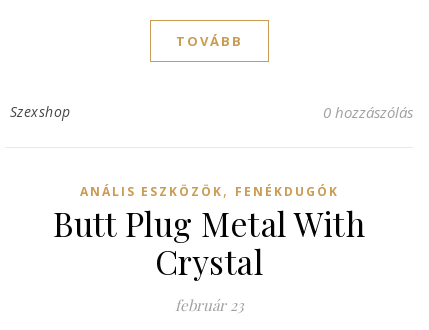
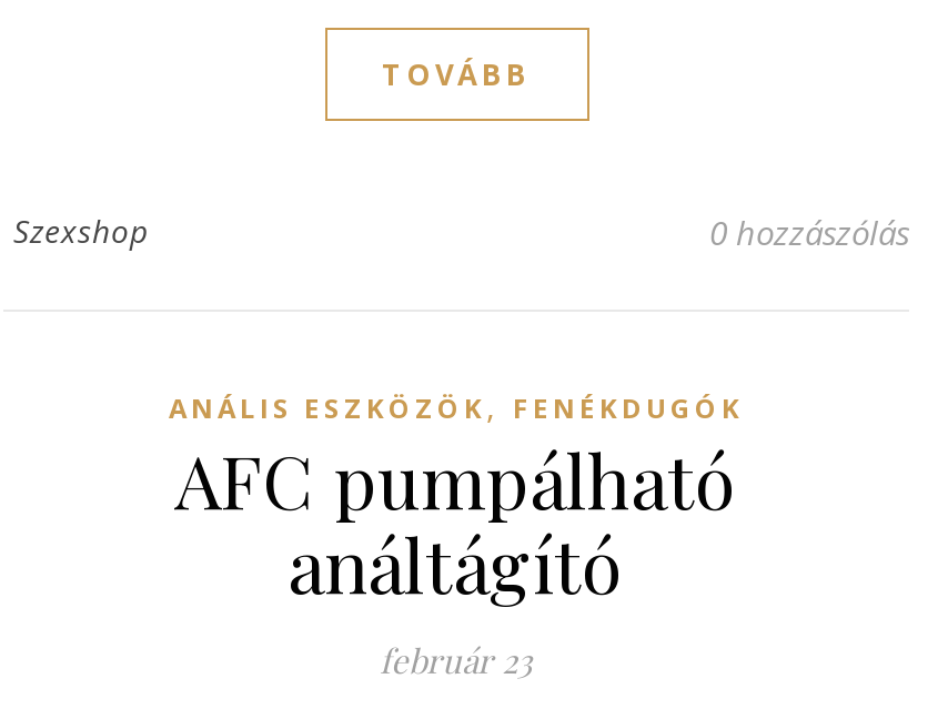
[53,201,365,283] Butt Plug Metal With | Crystal -> [174,429,738,611] AFC pumpálható | análtágító

